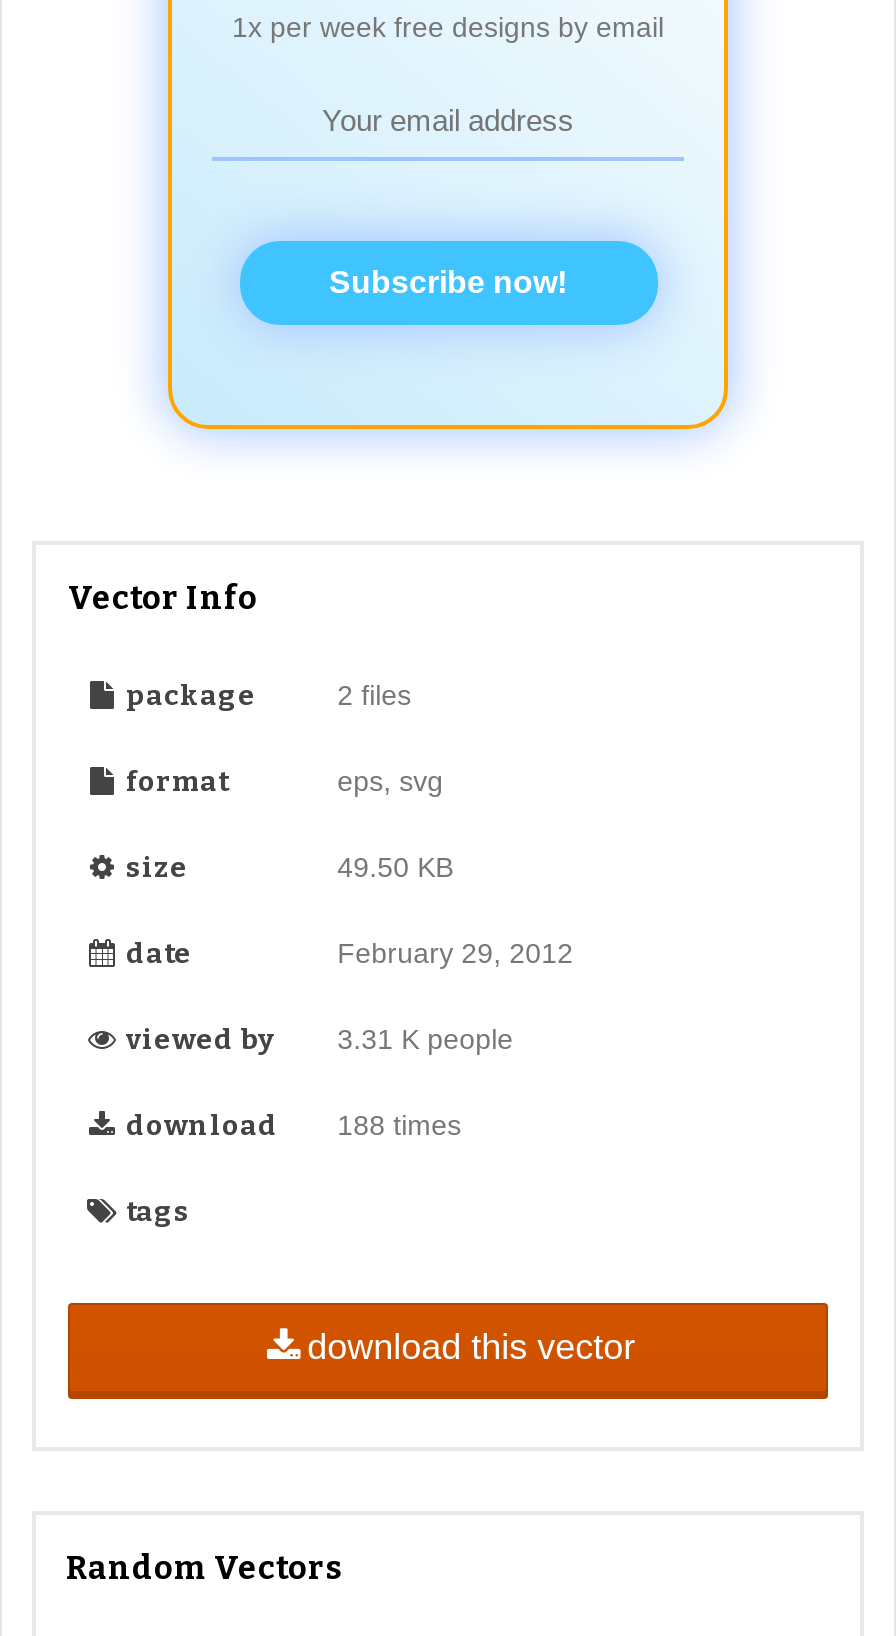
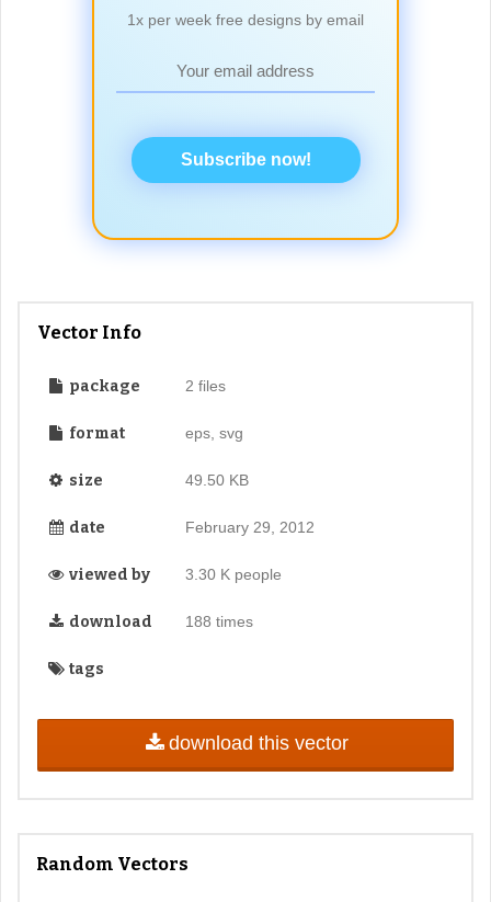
[120,1023,513,1057] viewed by 3.31 K people -> [66,565,281,584] viewed by 3.30 K people

